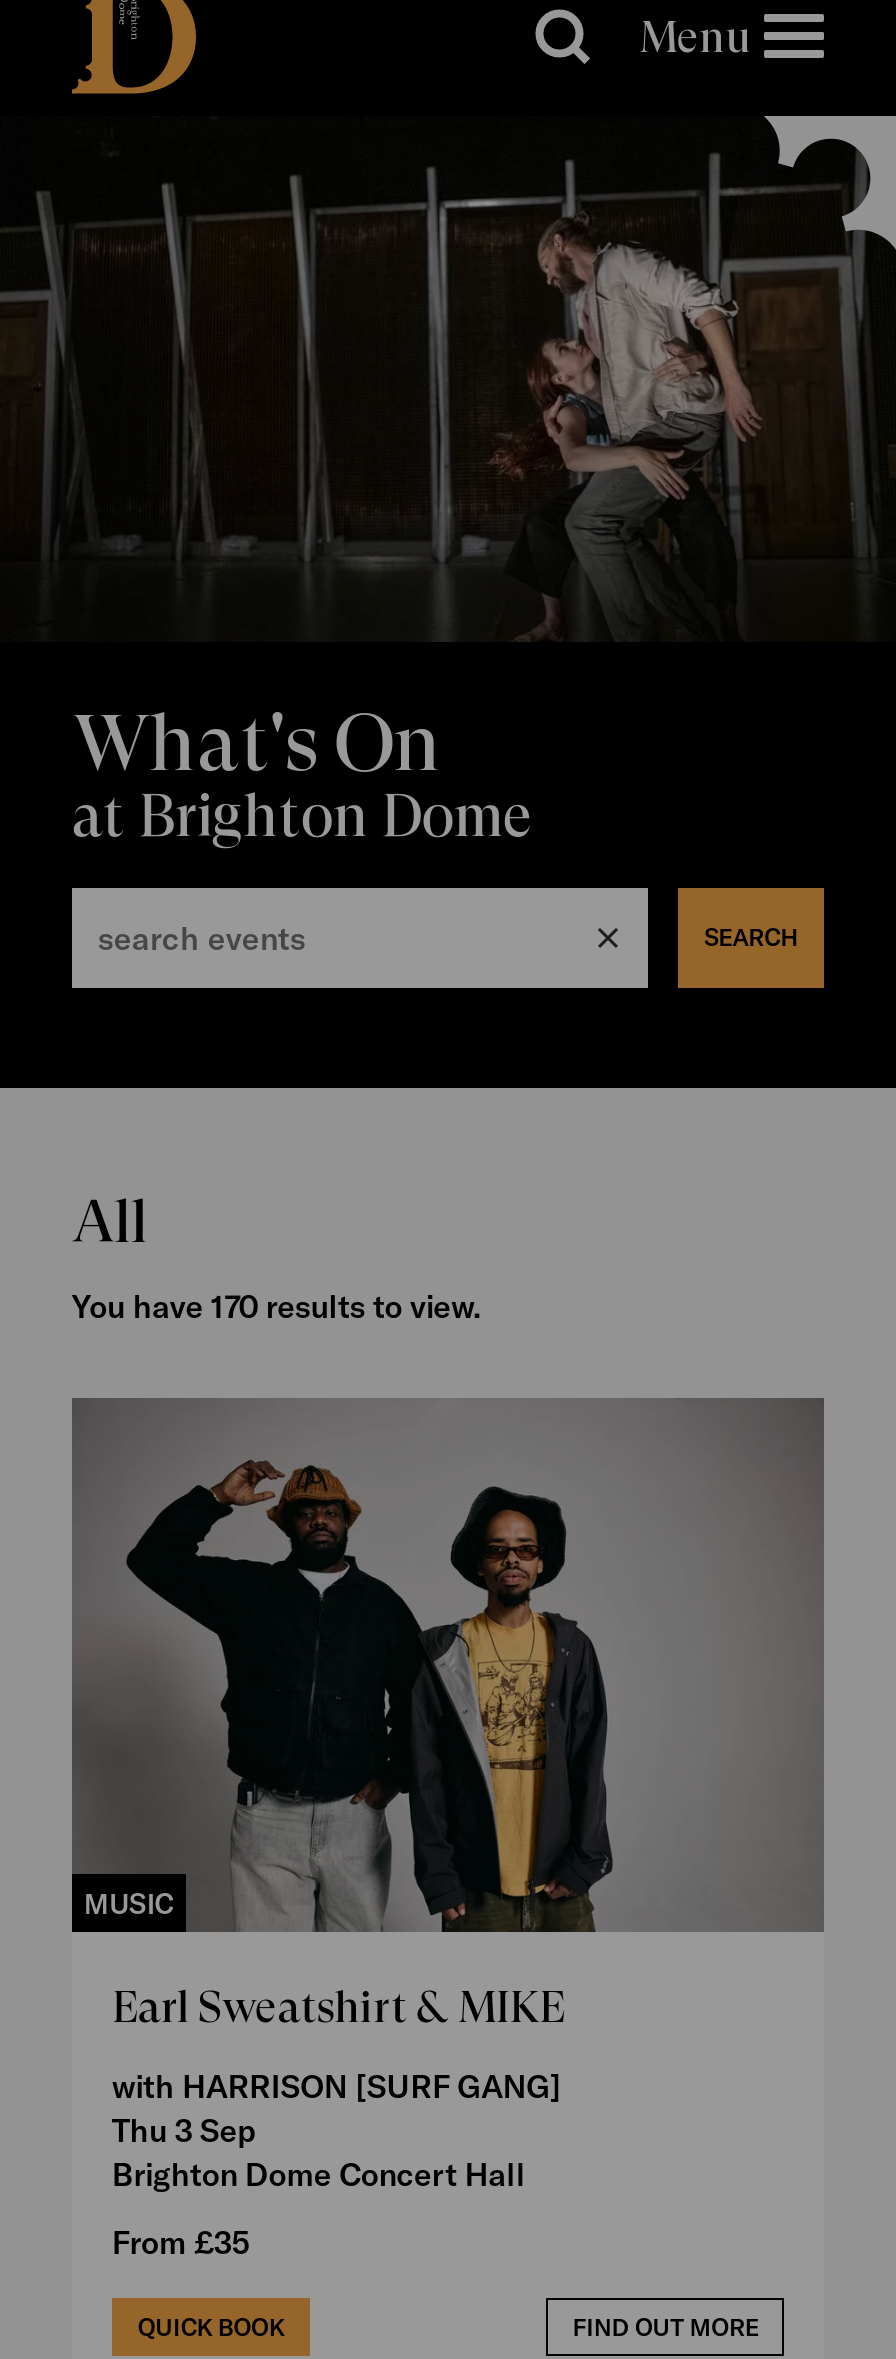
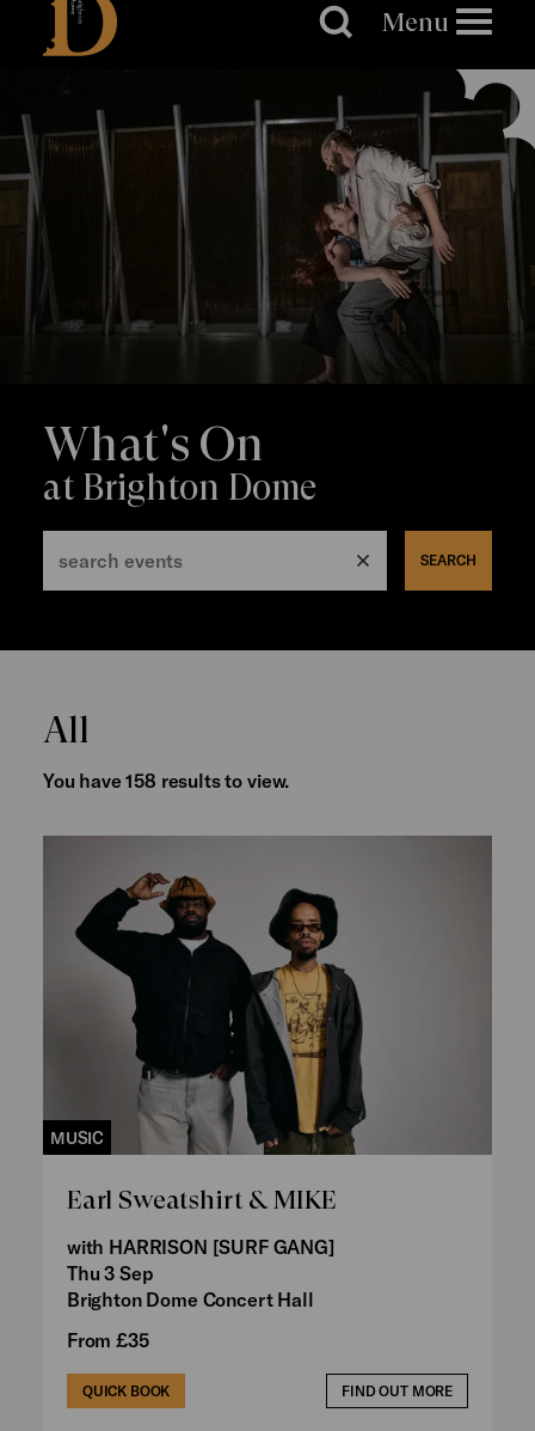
[72,1286,480,1324] You have 170 results to view. -> [43,768,289,791] You have 158 results to view.

